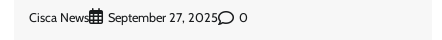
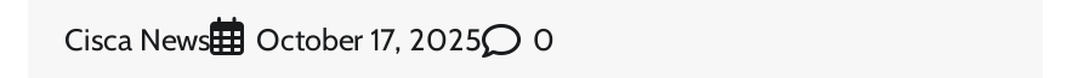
[108,10,218,25] September 27, 2025 -> [256,22,482,58] October 17, 2025

